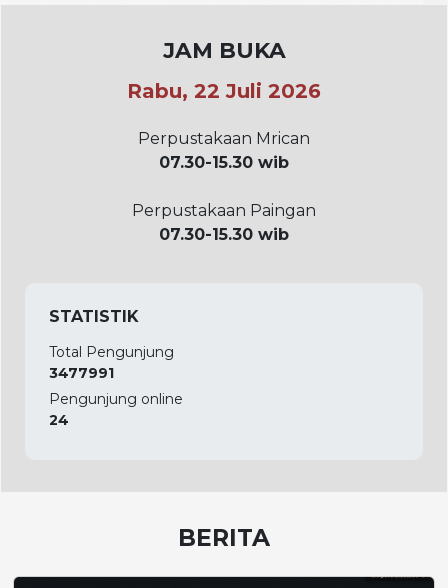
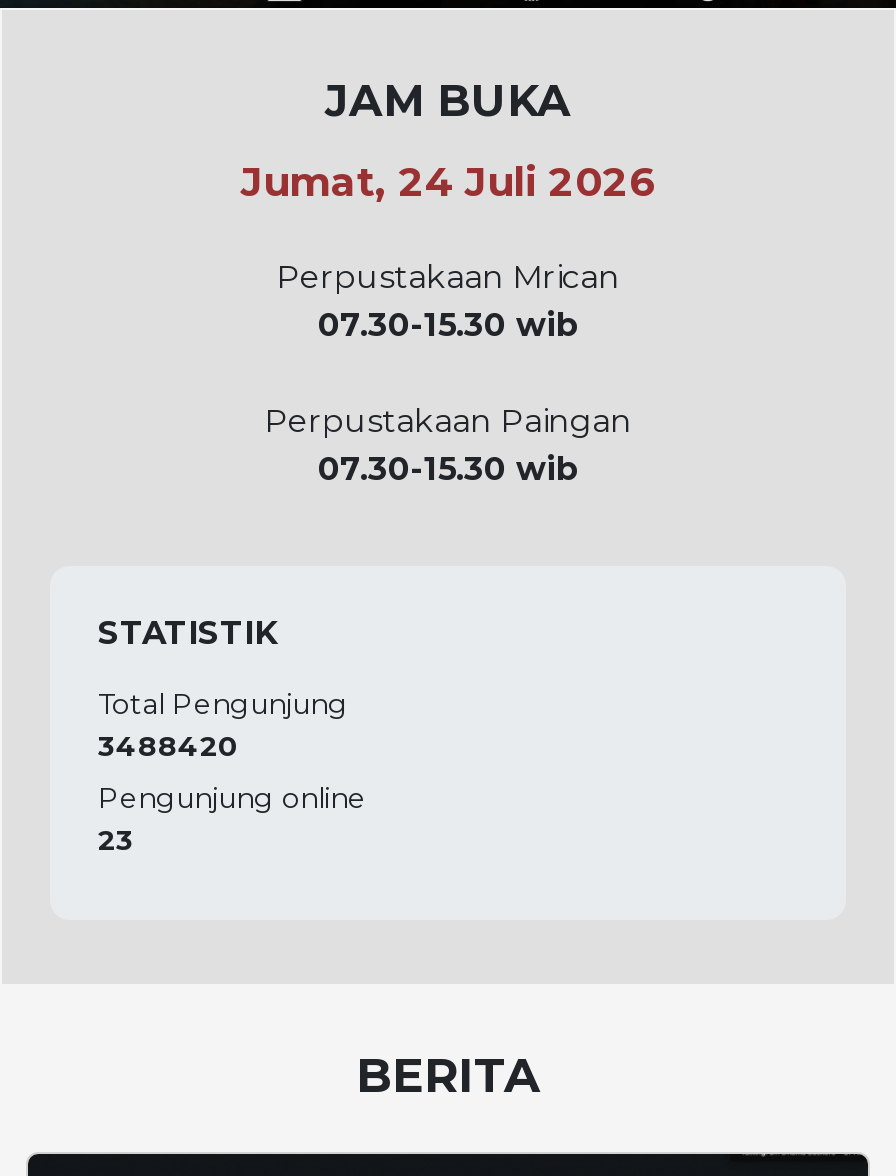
[127,79,321,103] Rabu, 22 Juli 2026 -> [241,159,655,207] Jumat, 24 Juli 2026
[49,364,114,382] 3477991 -> [98,729,238,765] 3488420
[49,411,69,429] 24 -> [98,823,134,859] 23

